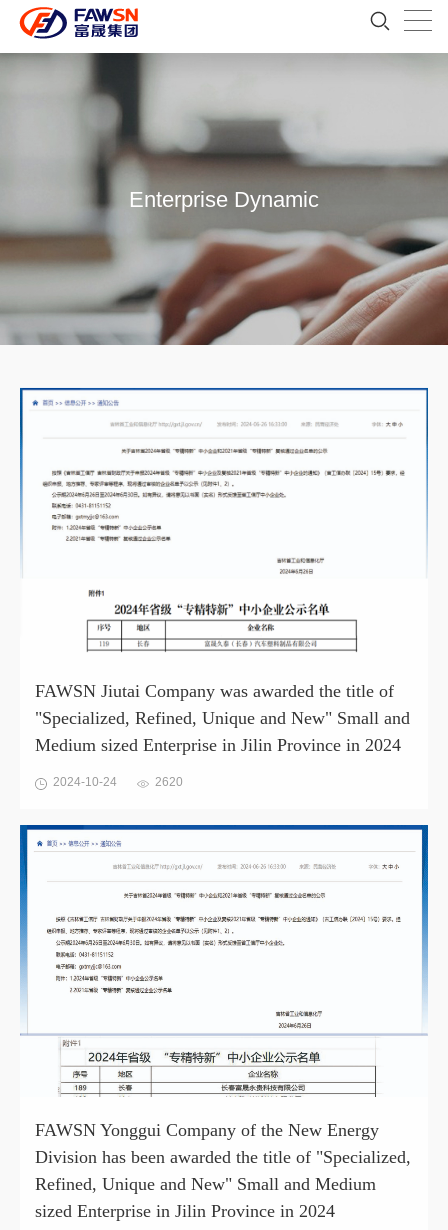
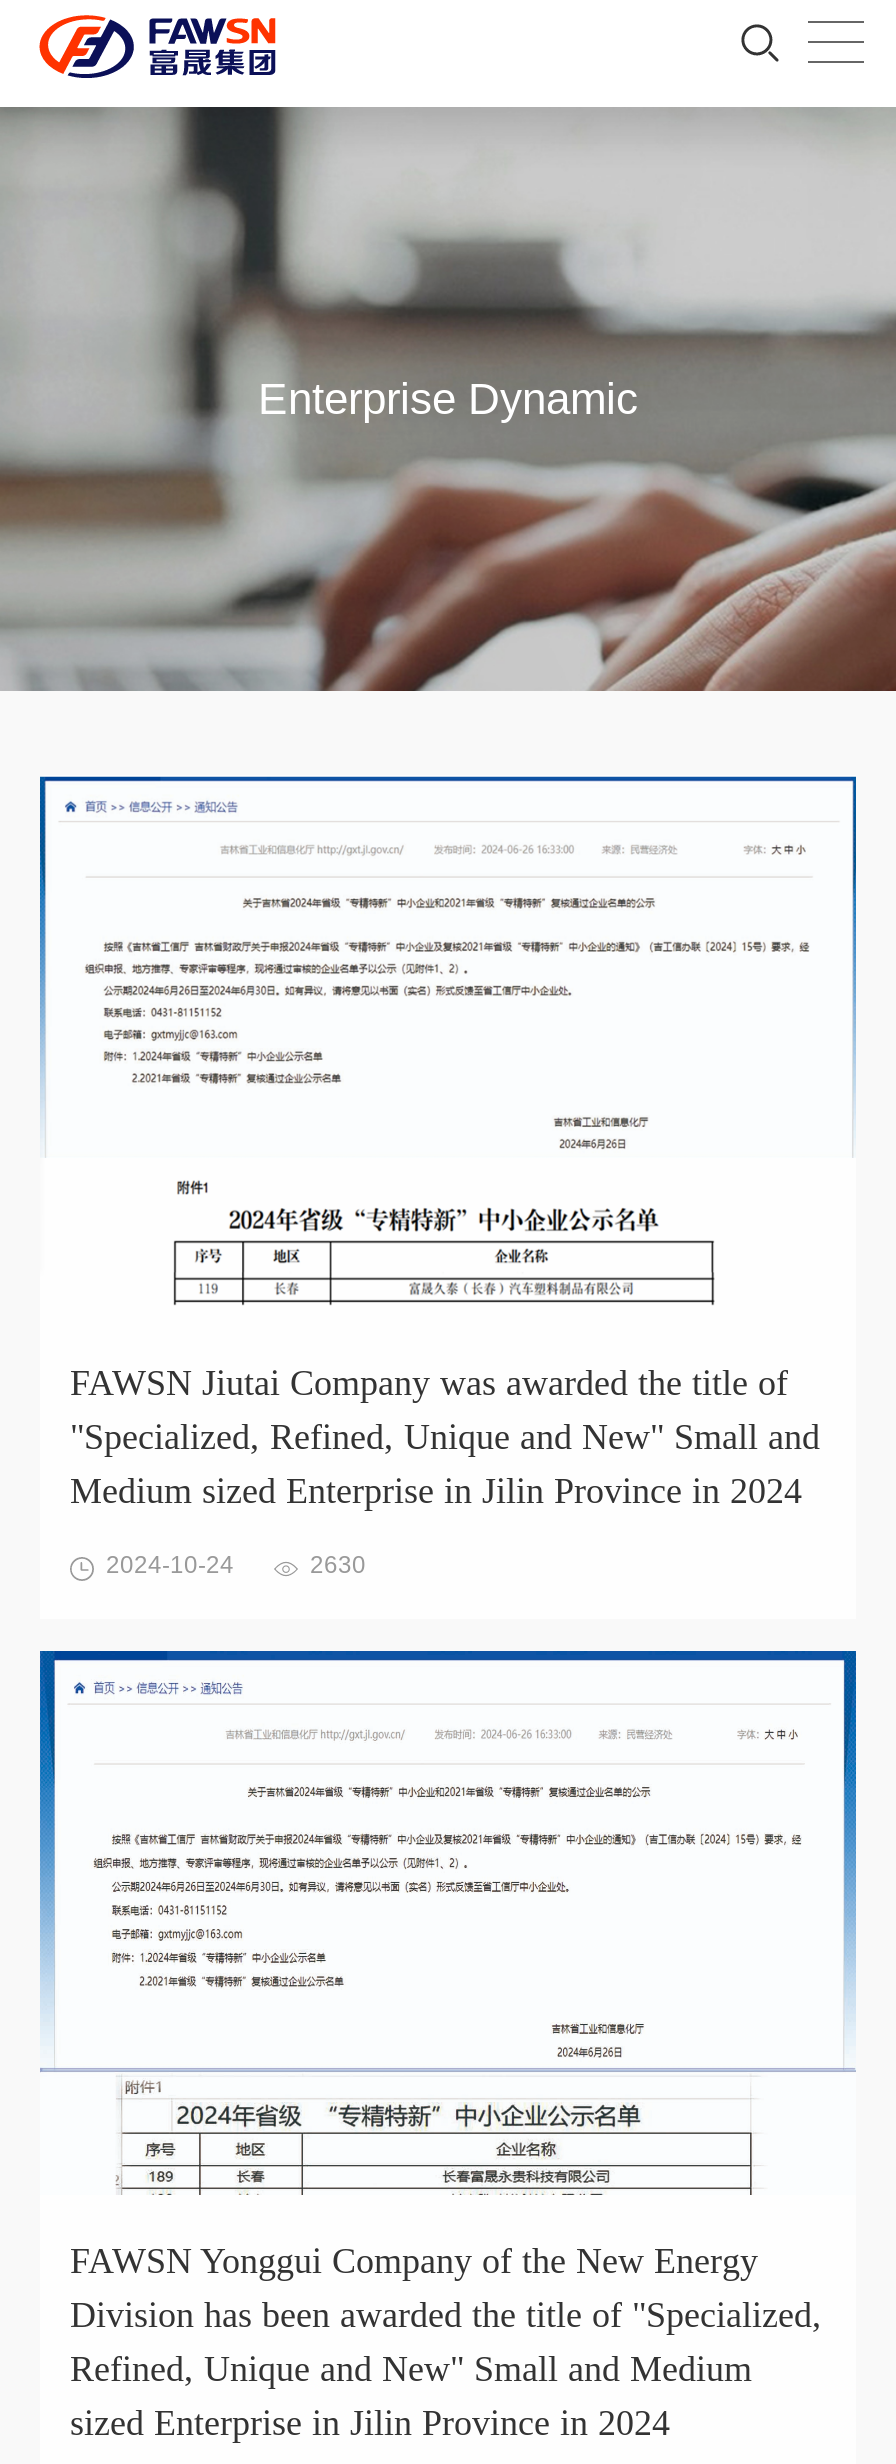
[155,775,183,789] 2620 -> [310,1552,366,1580] 2630

